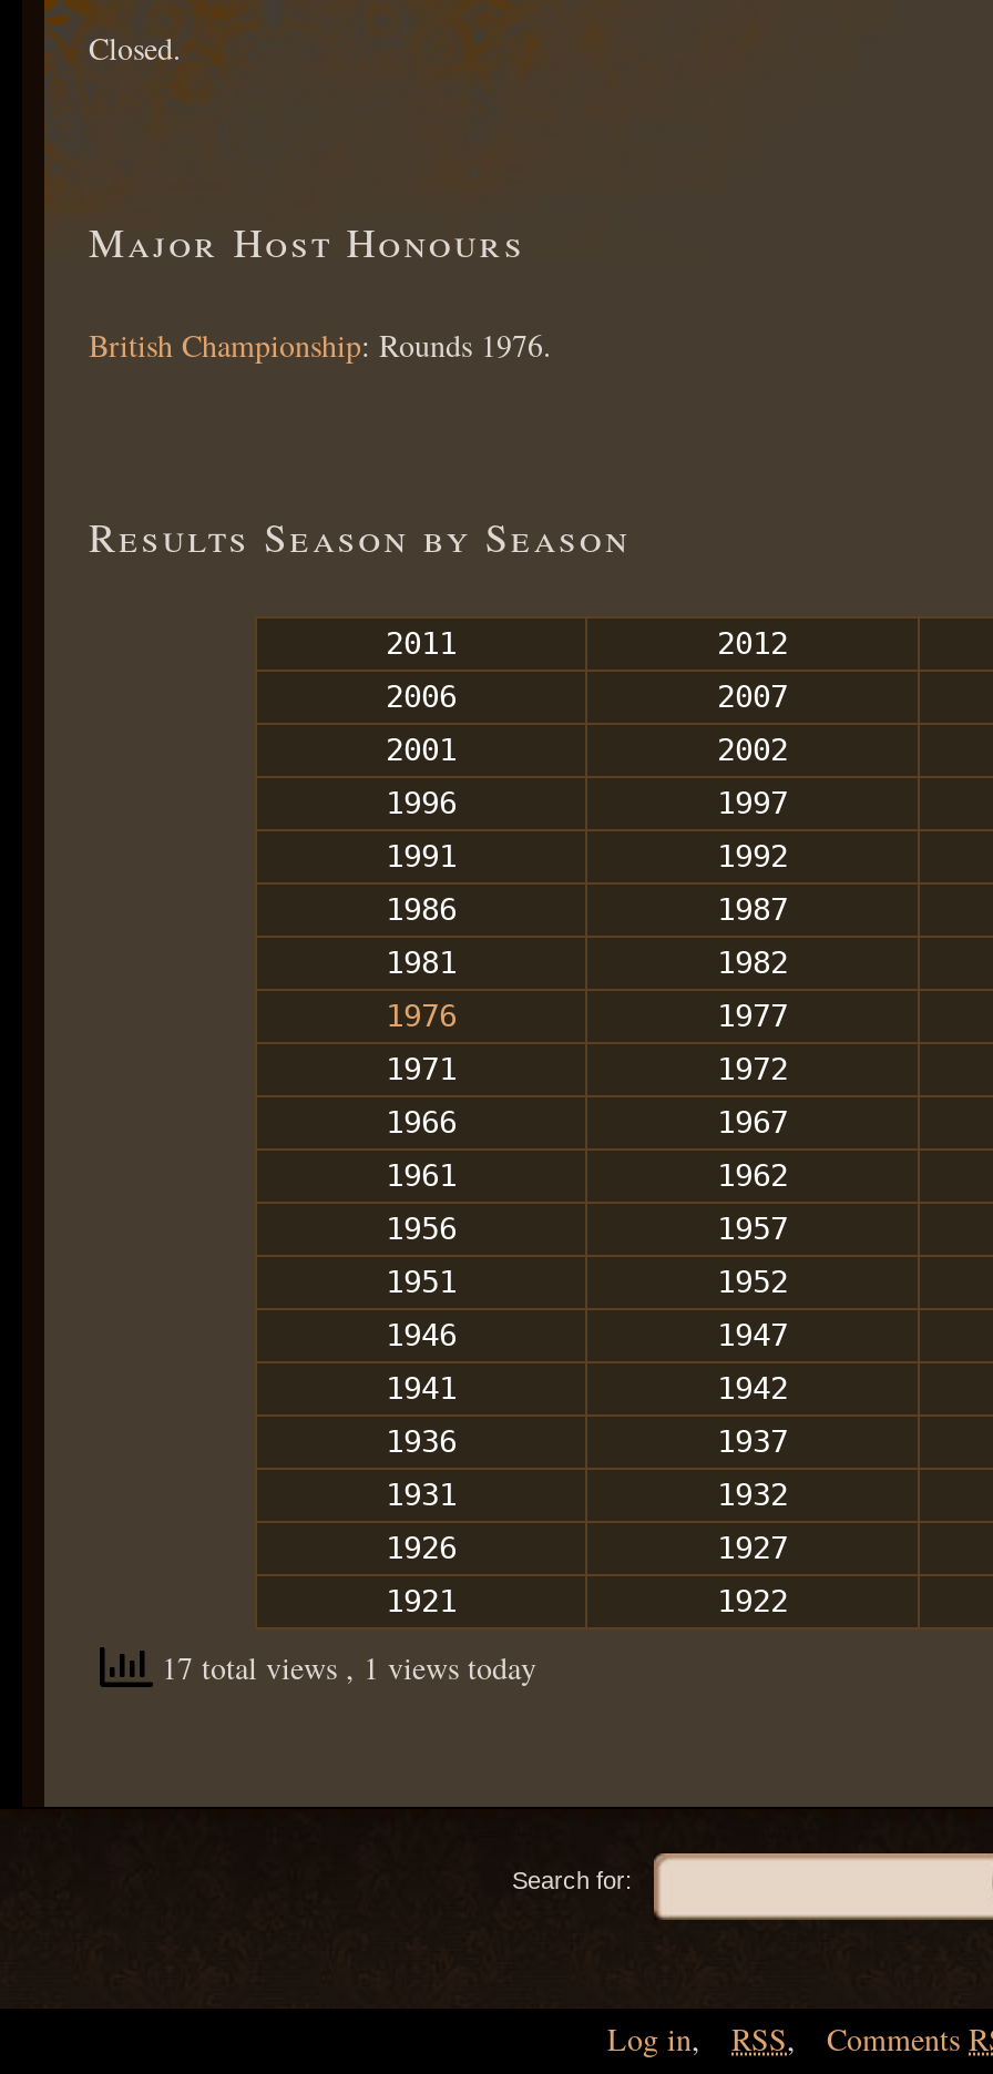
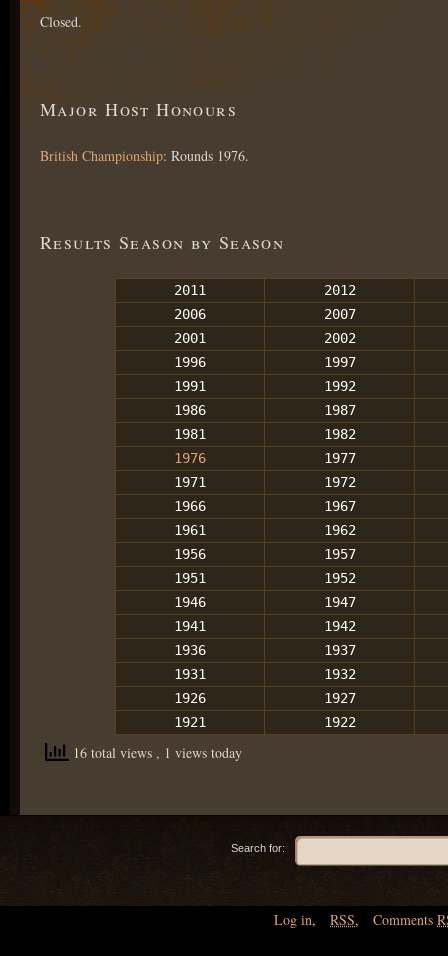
[153,1646,536,1688] 17 total views, 1 views today -> [69,743,242,762] 16 total views, 1 views today

